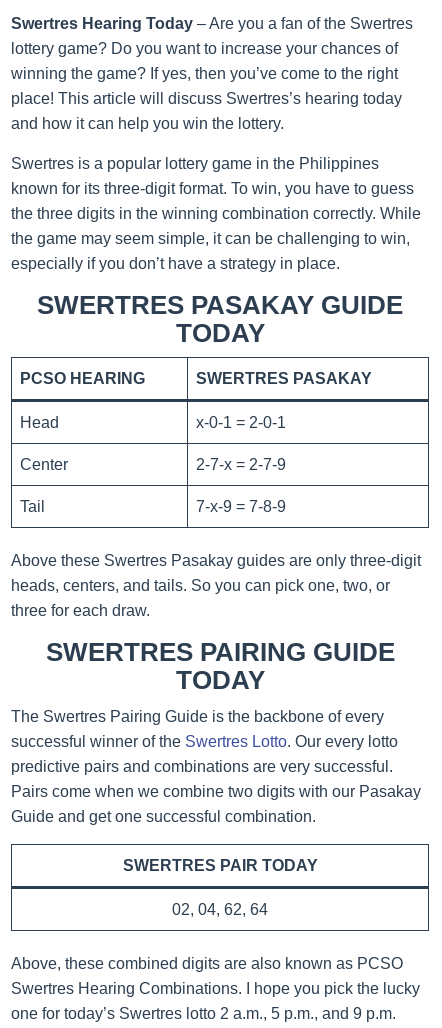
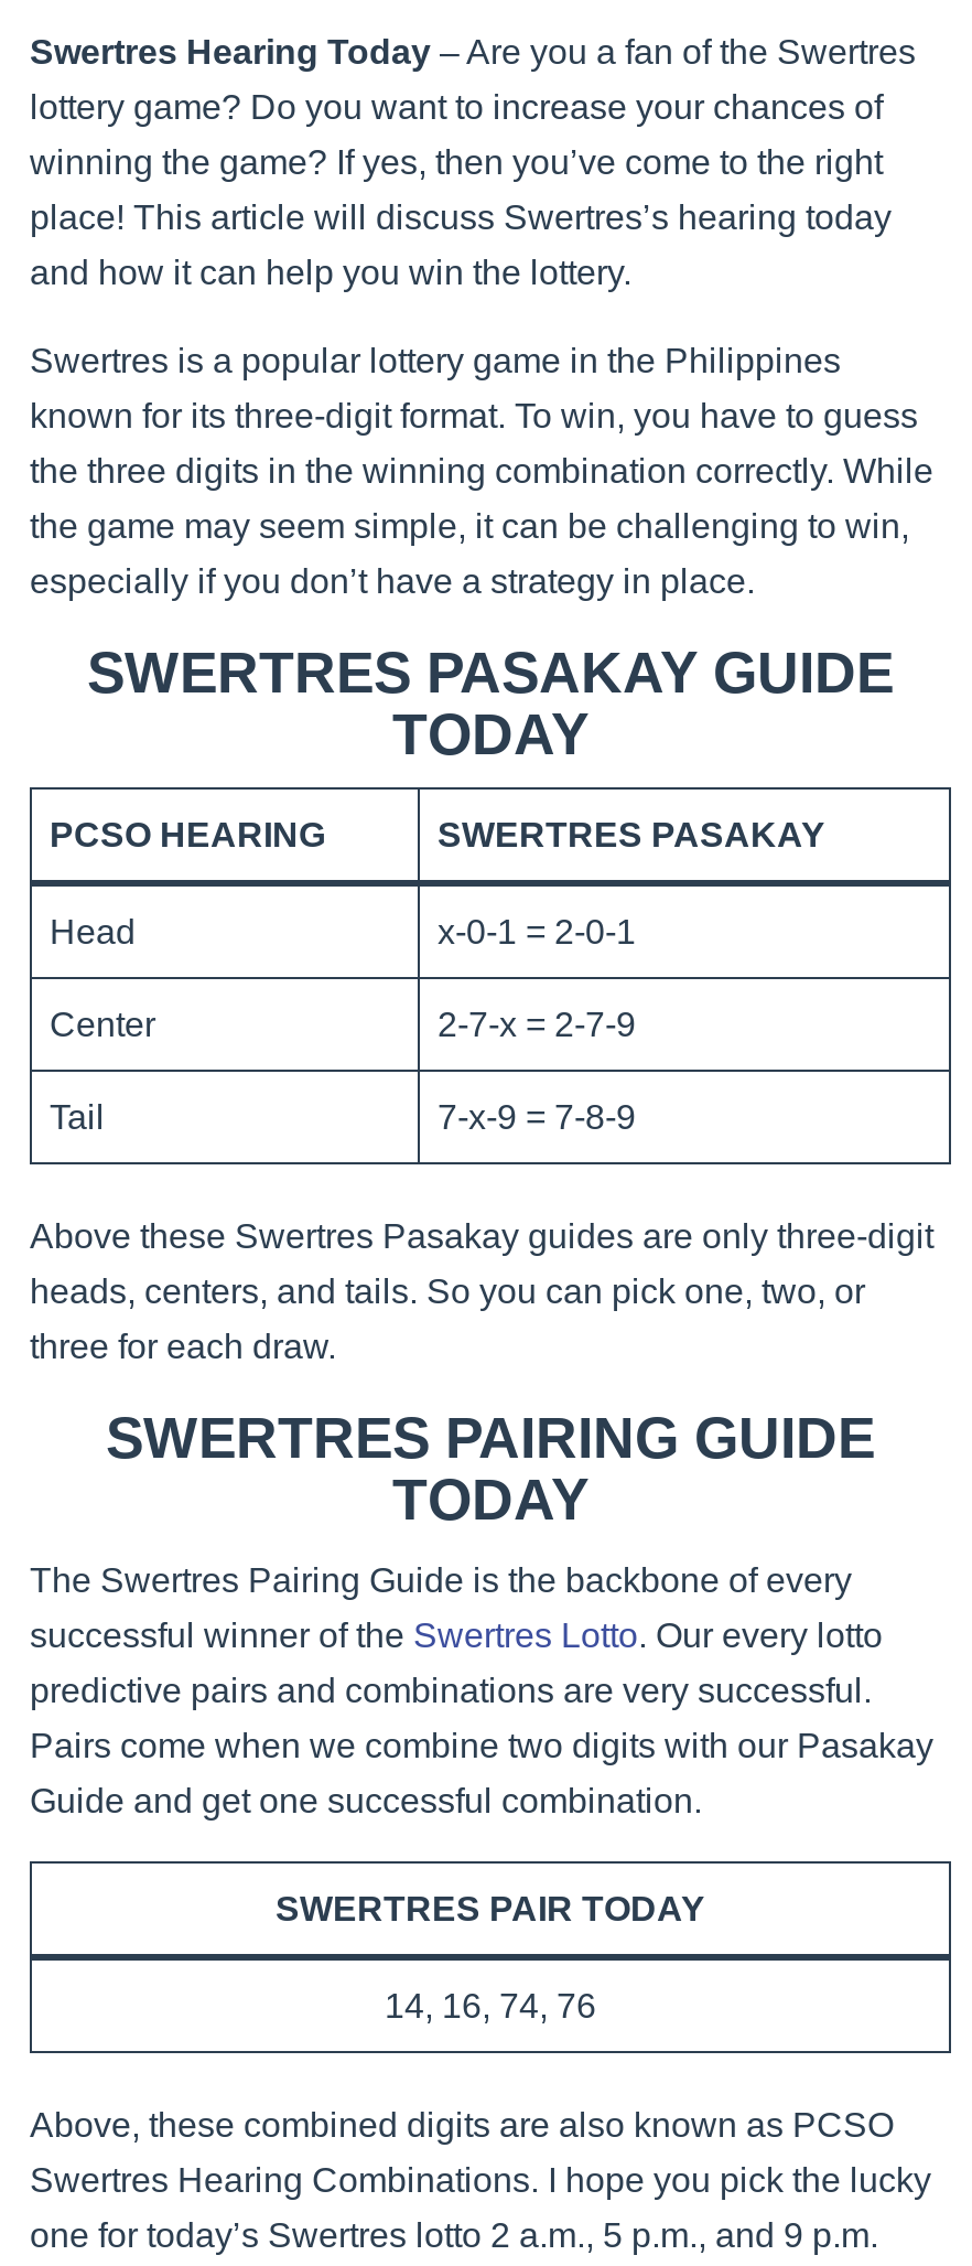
[172,901,268,918] 02, 04, 62, 64 -> [385,1987,596,2025] 14, 16, 74, 76

